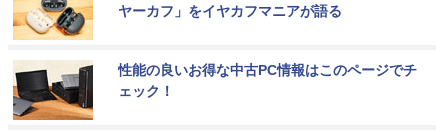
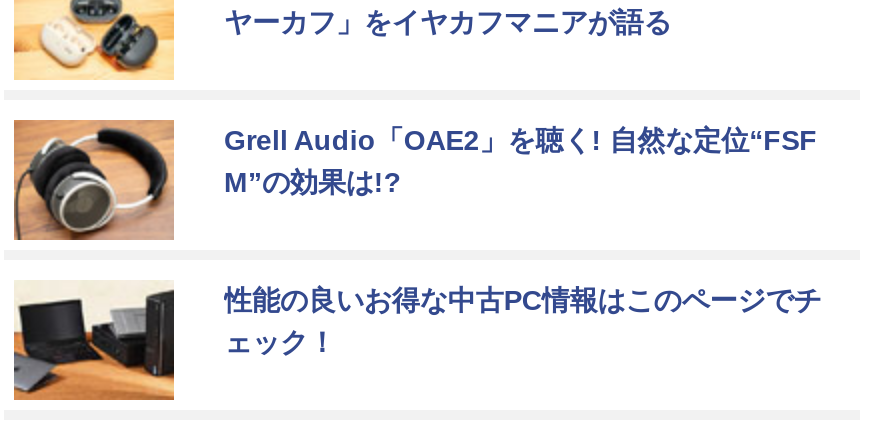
none -> [14,120,817,242] [image] | Grell Audio「OAE2」を聴く! 自然な定位“FSF | M”の効果は!?

